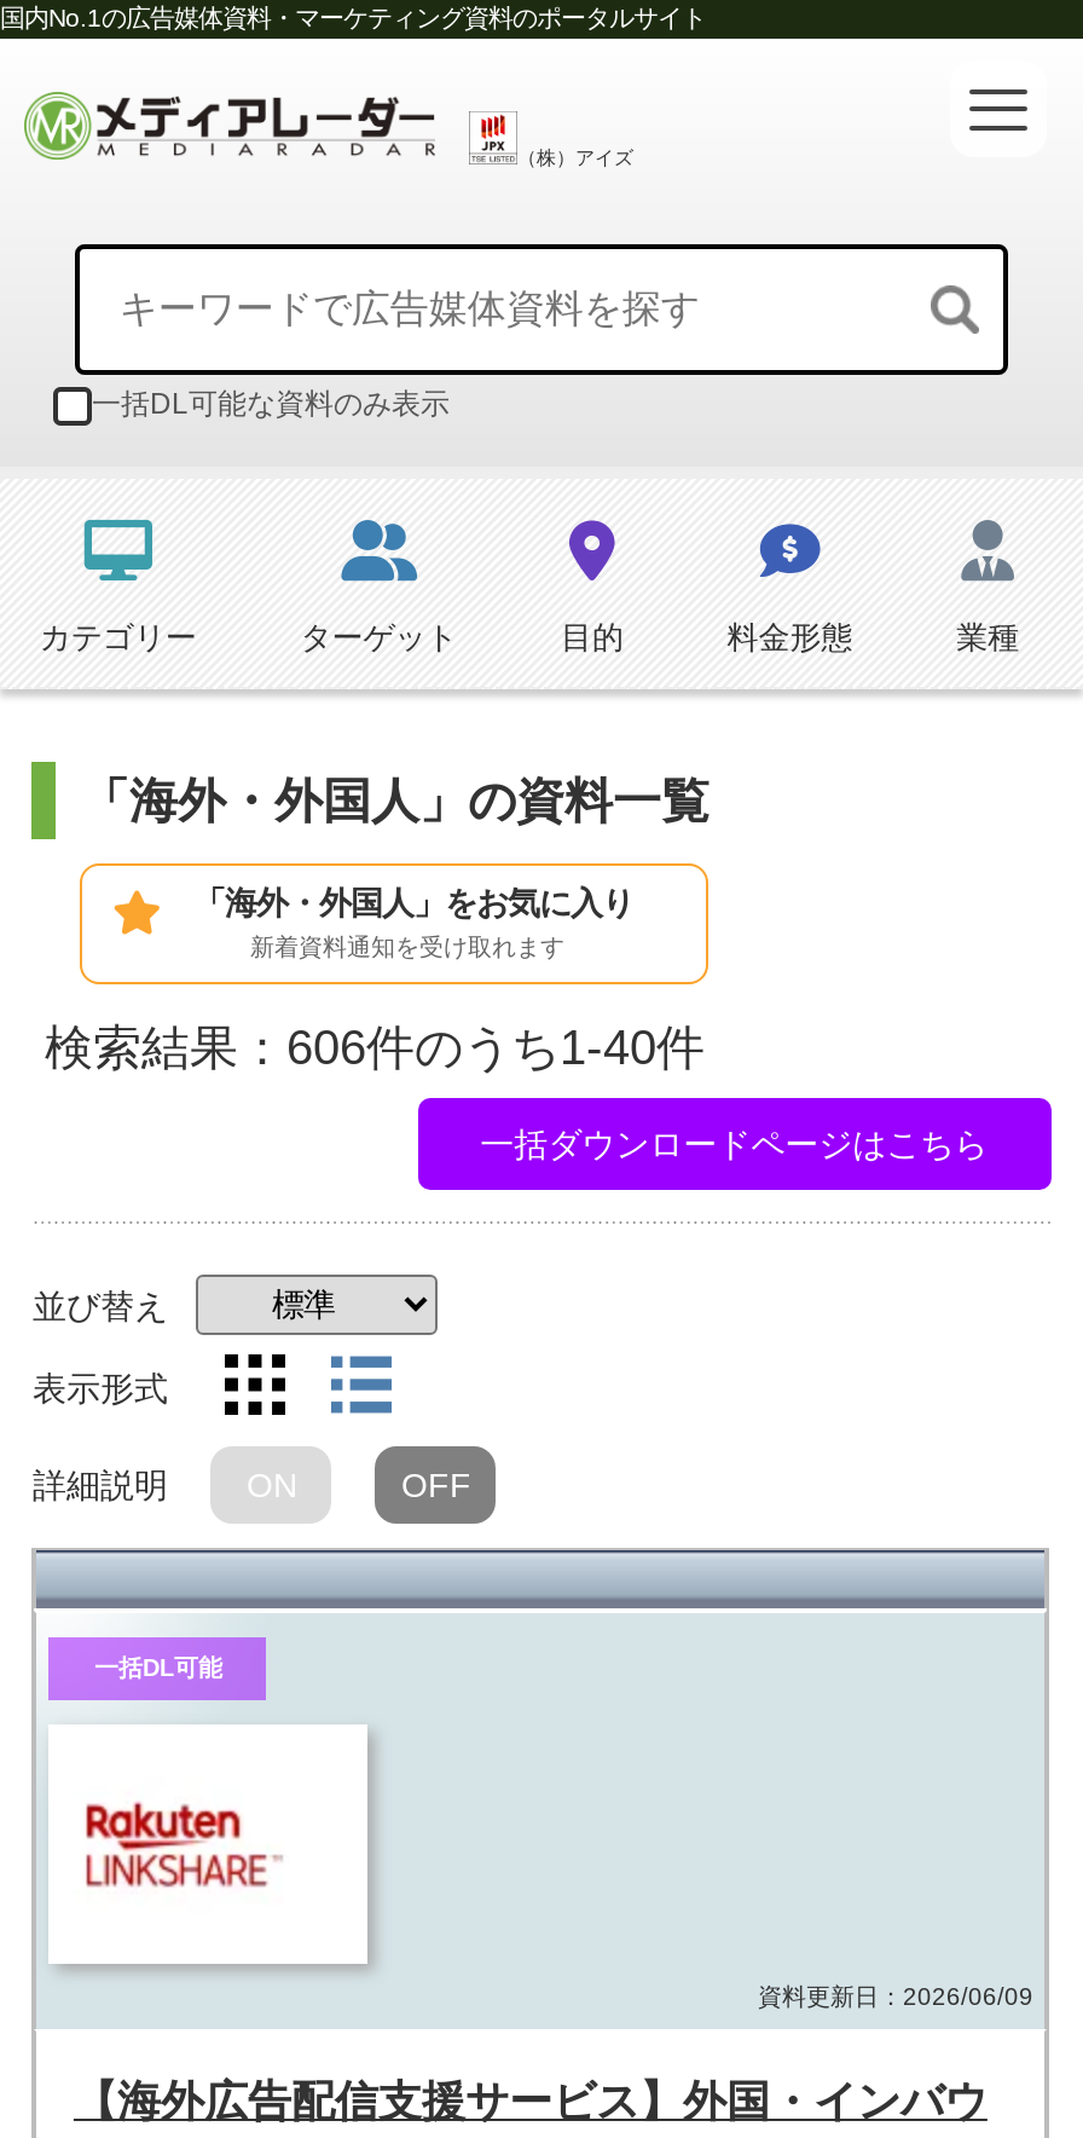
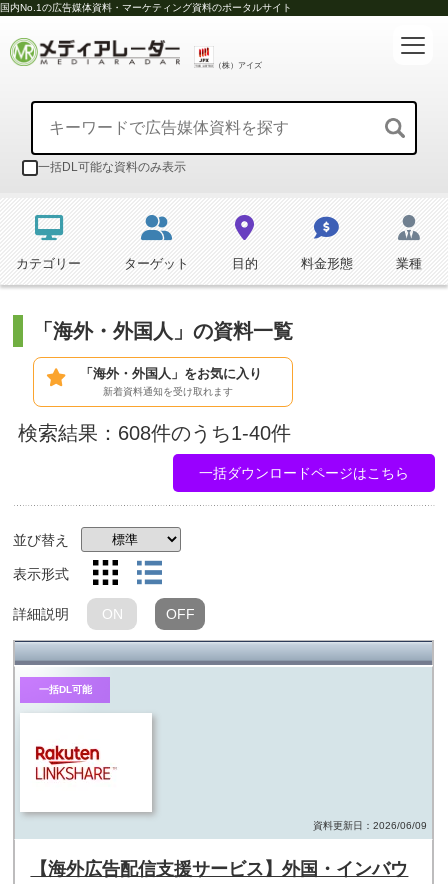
[44,1021,704,1074] 検索結果：606件のうち1-40件 -> [18,422,291,444] 検索結果：608件のうち1-40件

